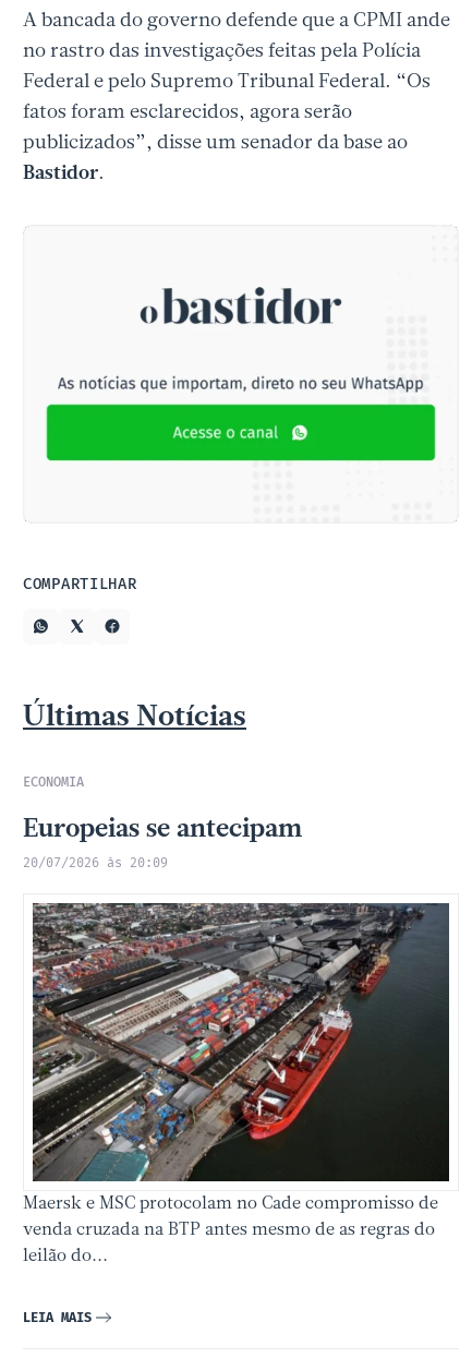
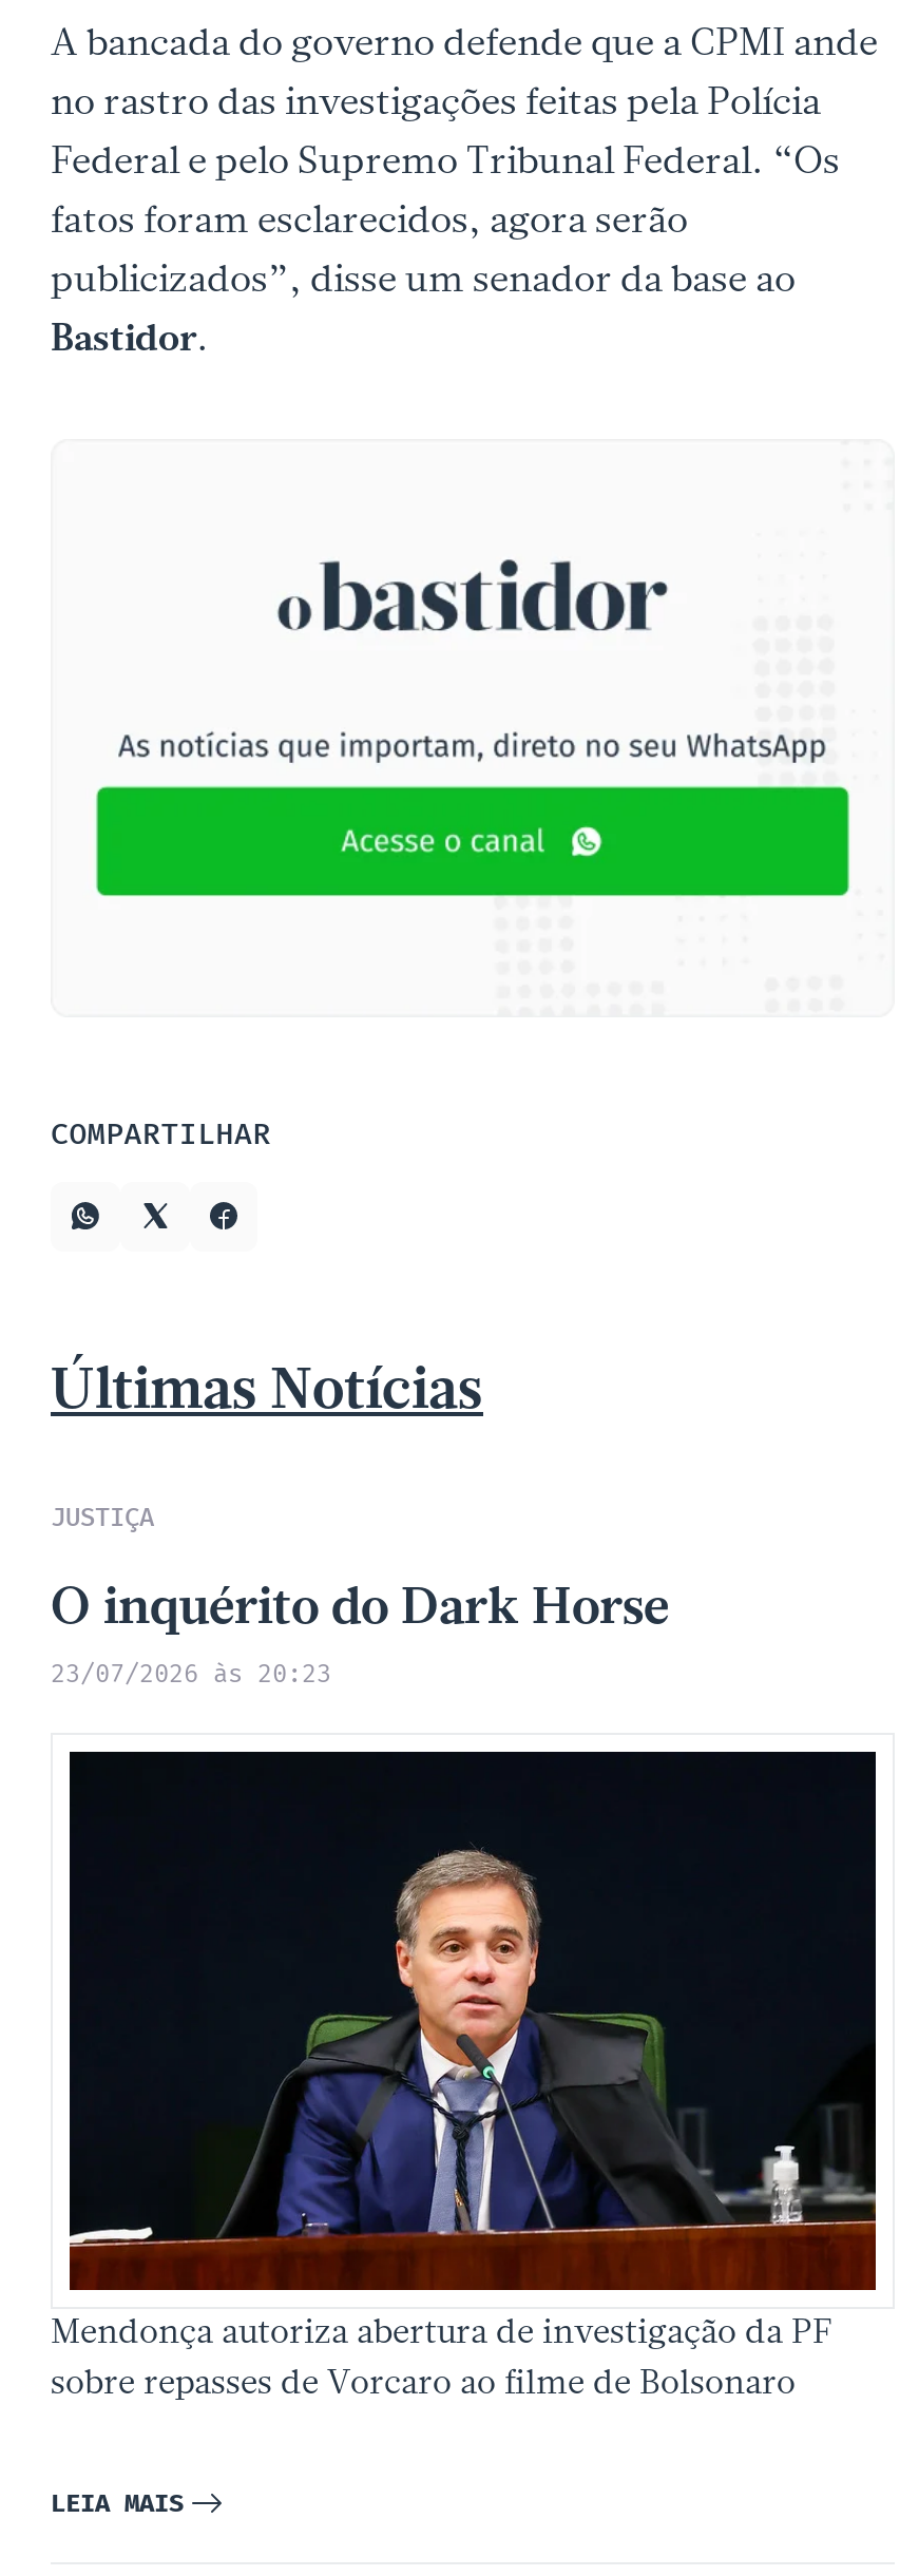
[23,774,302,870] ECONOMIA | Europeias se antecipam | 20/07/2026 às 20:09 -> [51,1503,669,1688] JUSTIÇA | O inquérito do Dark Horse | 23/07/2026 às 20:23
[23,902,449,1265] [image] | Maersk e MSC protocolam no Cade compromisso de | venda cruzada na BTP antes mesmo de as regras do | leilão do... -> [51,1750,878,2401] [image] | Mendonça autoriza abertura de investigação da PF | sobre repasses de Vorcaro ao filme de Bolsonaro

